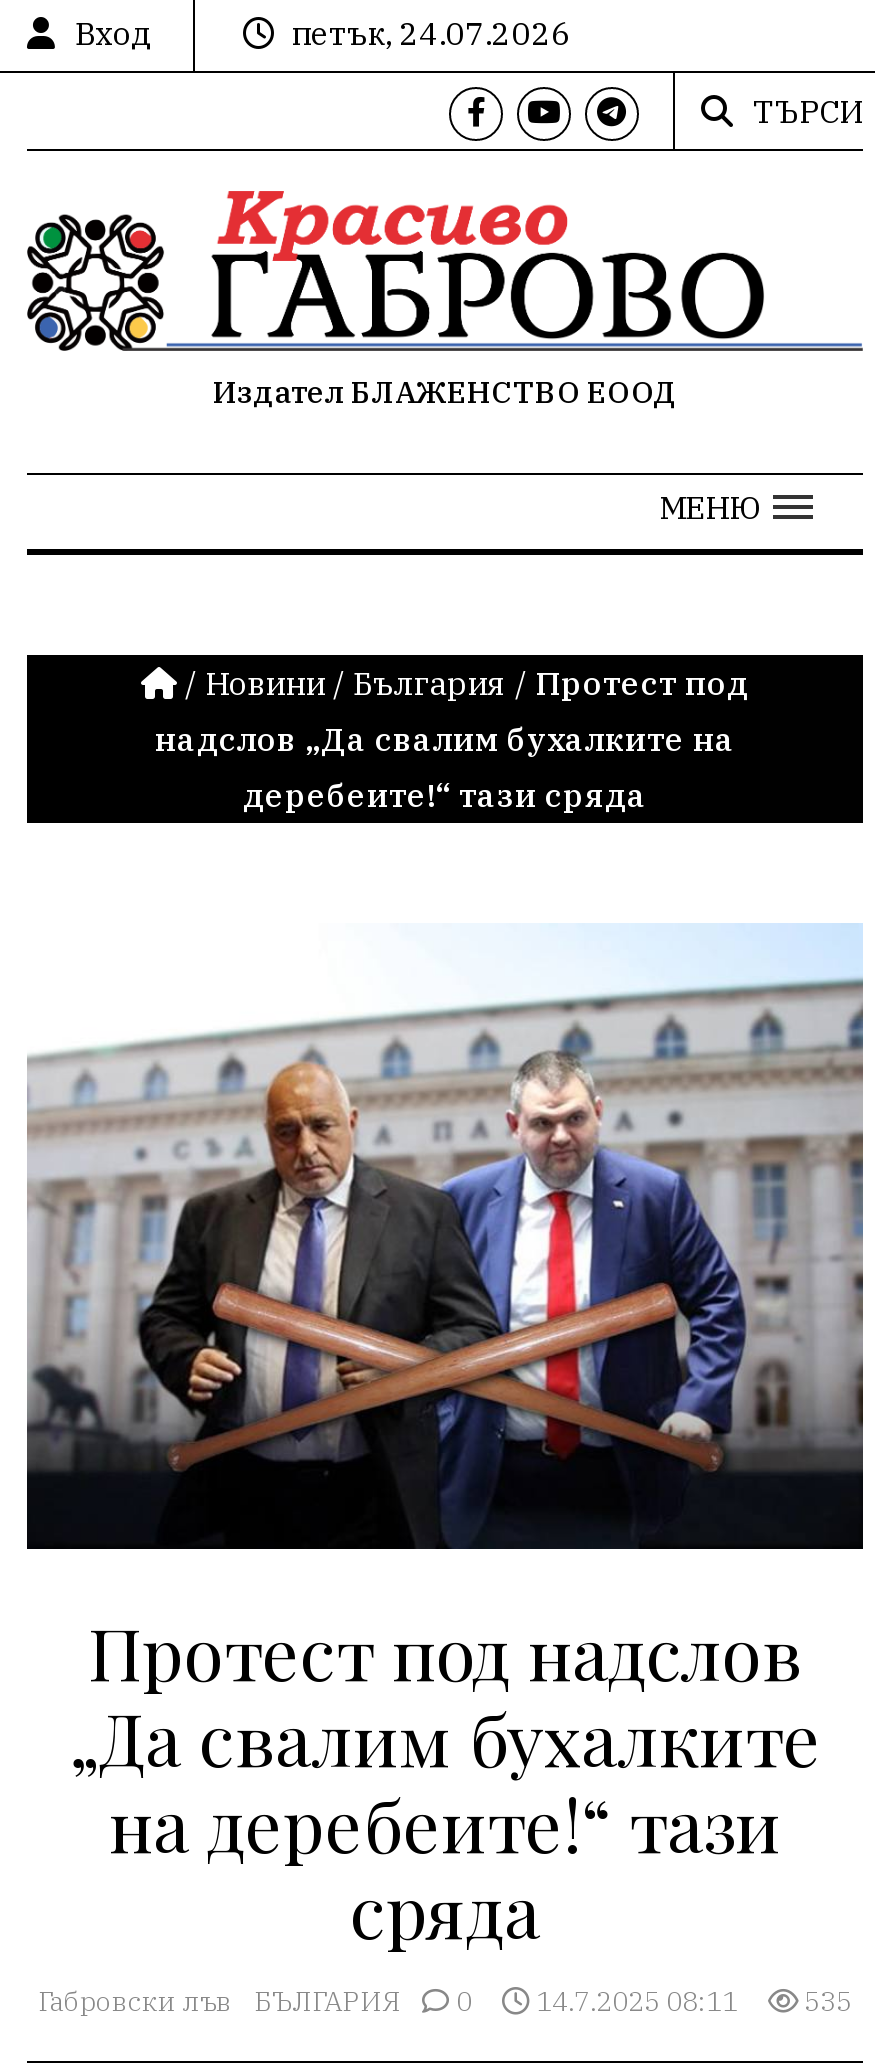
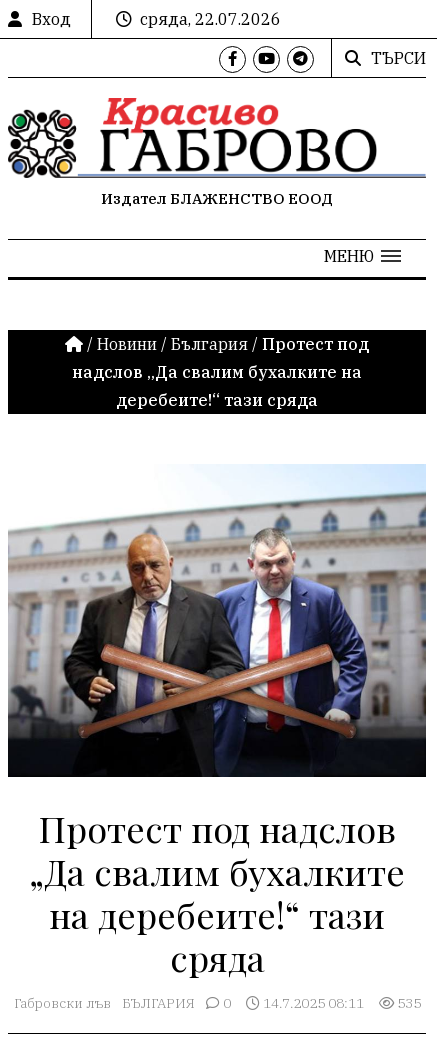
[291,13,571,53] петък, 24.07.2026 -> [140,9,281,29] сряда, 22.07.2026

